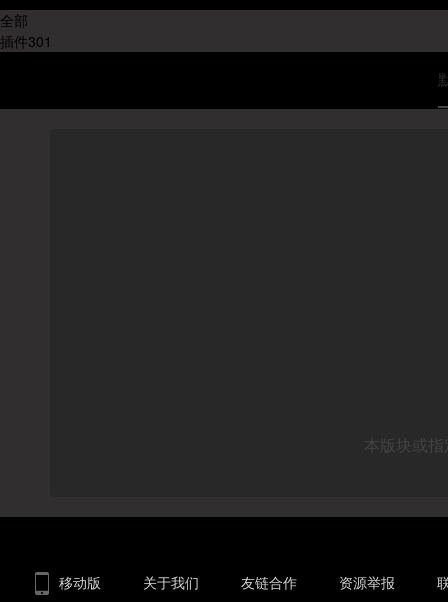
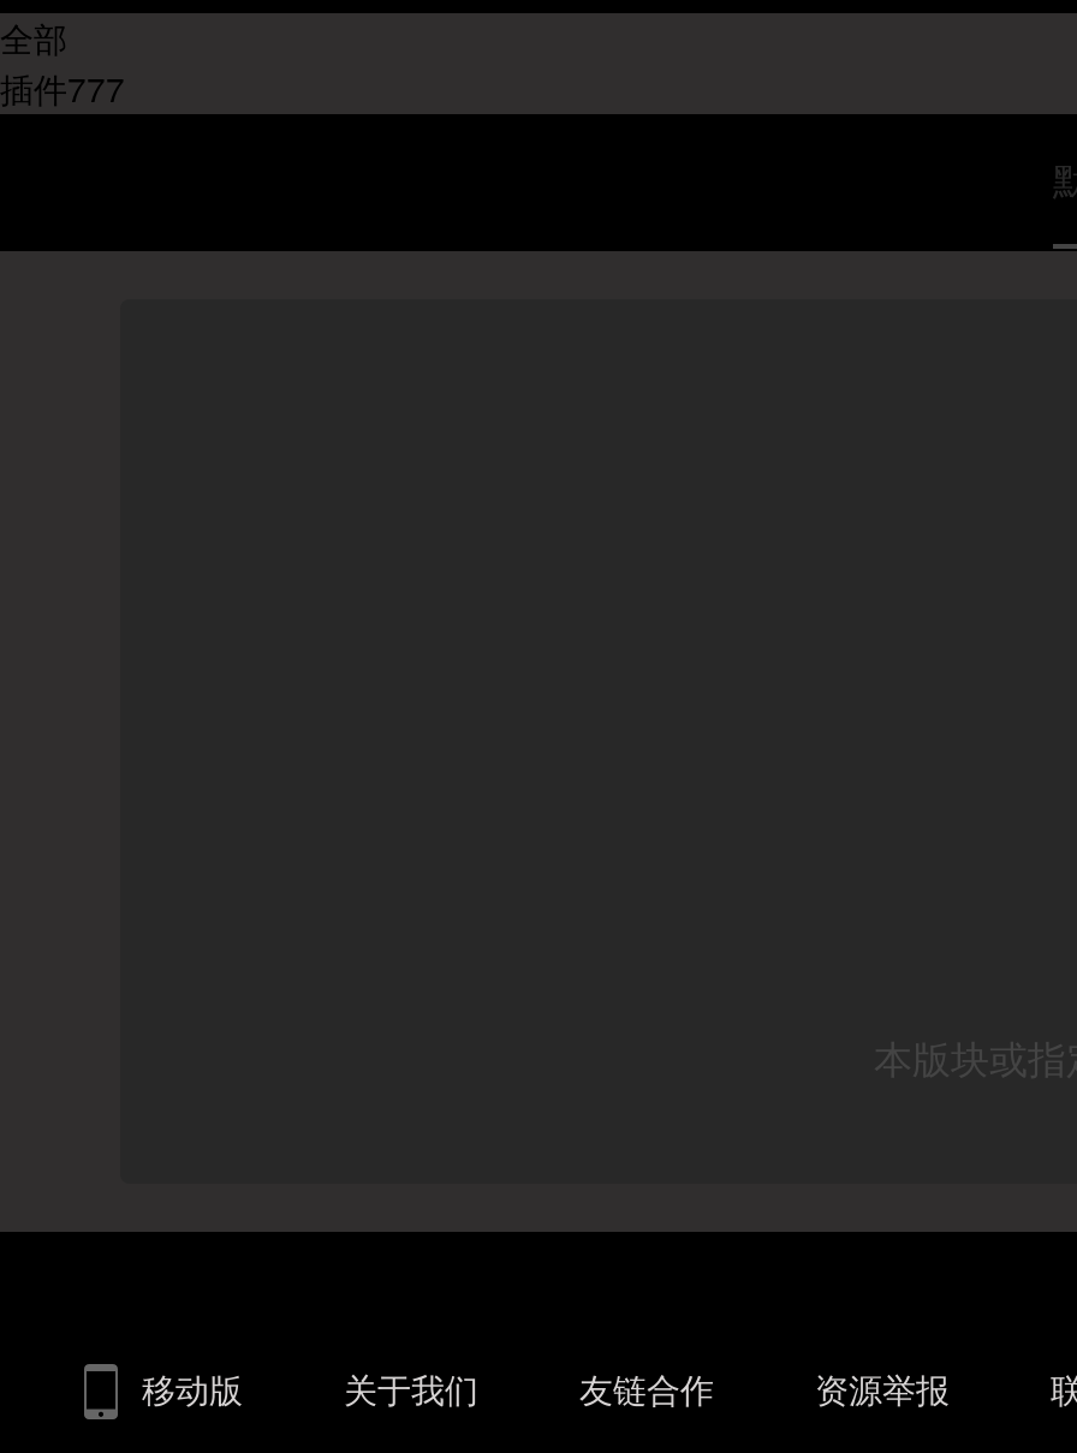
[0,31,52,51] 插件301 -> [0,64,125,112] 插件777

